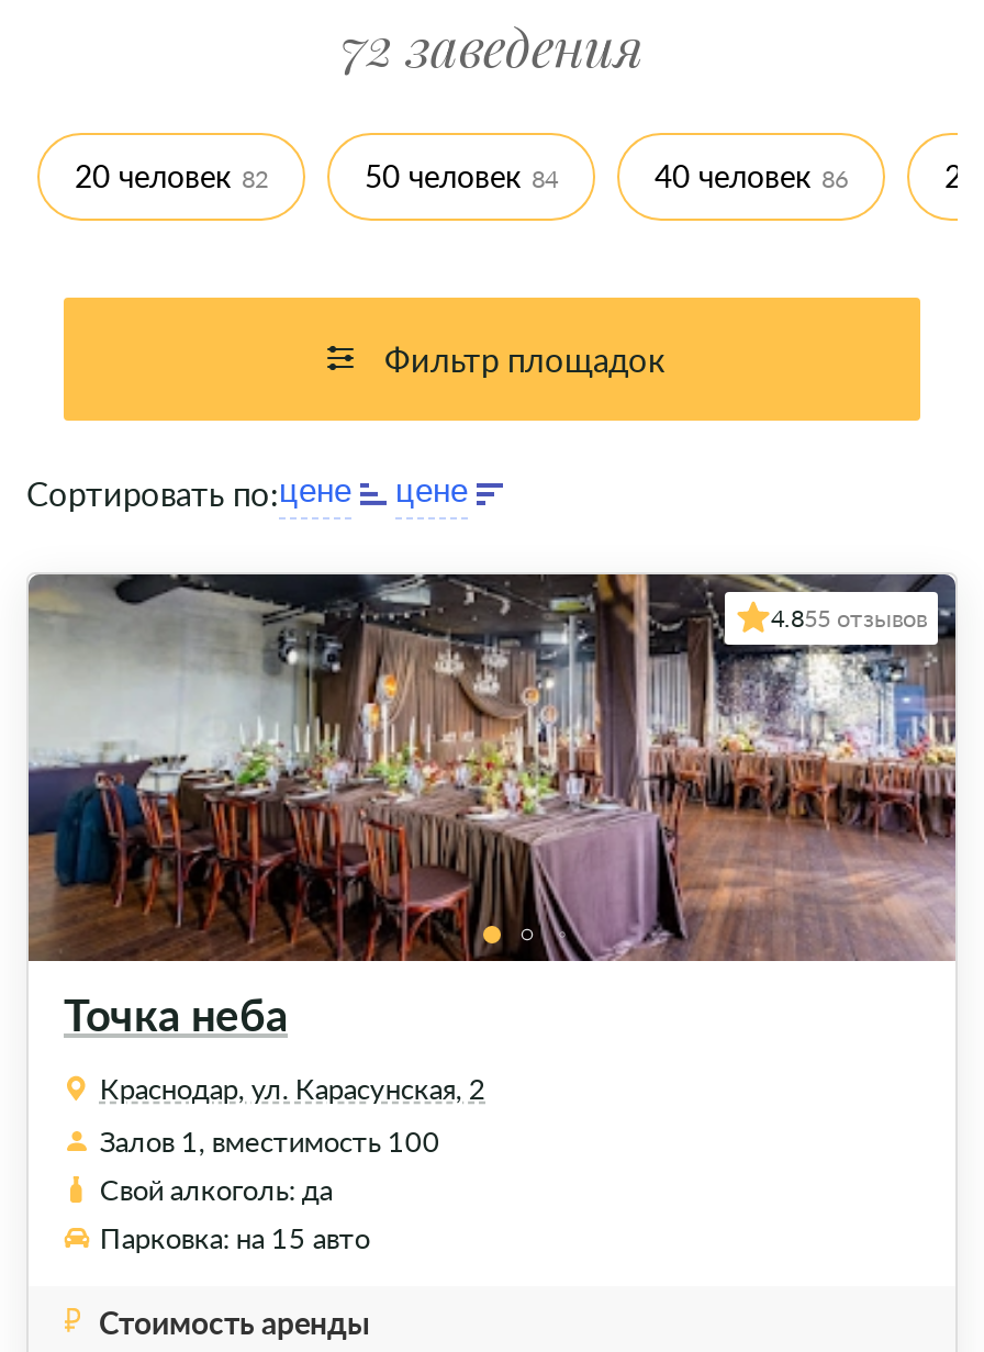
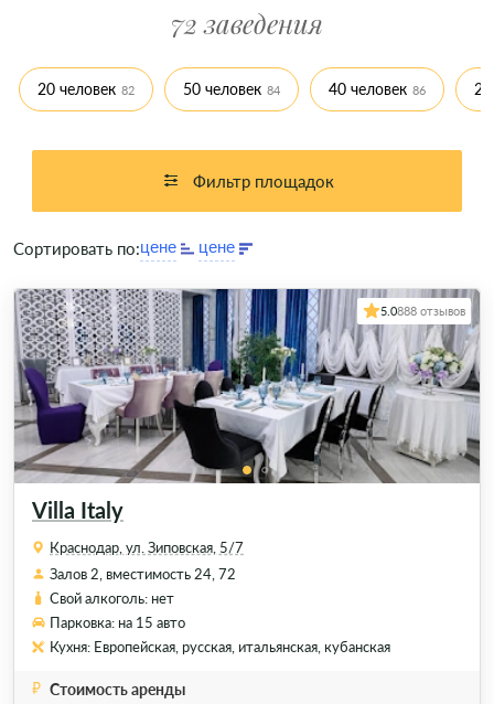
[29,572,958,963] [image] | 4.855 отзывов -> [14,288,480,484] [image] | 5.0888 отзывов
[64,987,288,1040] Точка неба -> [32,497,123,523] Villa Italy
[100,1071,486,1106] Краснодар, ул. Карасунская, 2 -> [50,538,244,556] Краснодар, ул. Зиповская, 5/7
[100,1124,440,1207] Залов 1, вместимость 100 | Свой алкоголь: да -> [50,565,236,607] Залов 2, вместимость 24, 72 | Свой алкоголь: нет
none -> [50,638,391,655] Кухня: Европейская, русская, итальянская, кубанская

